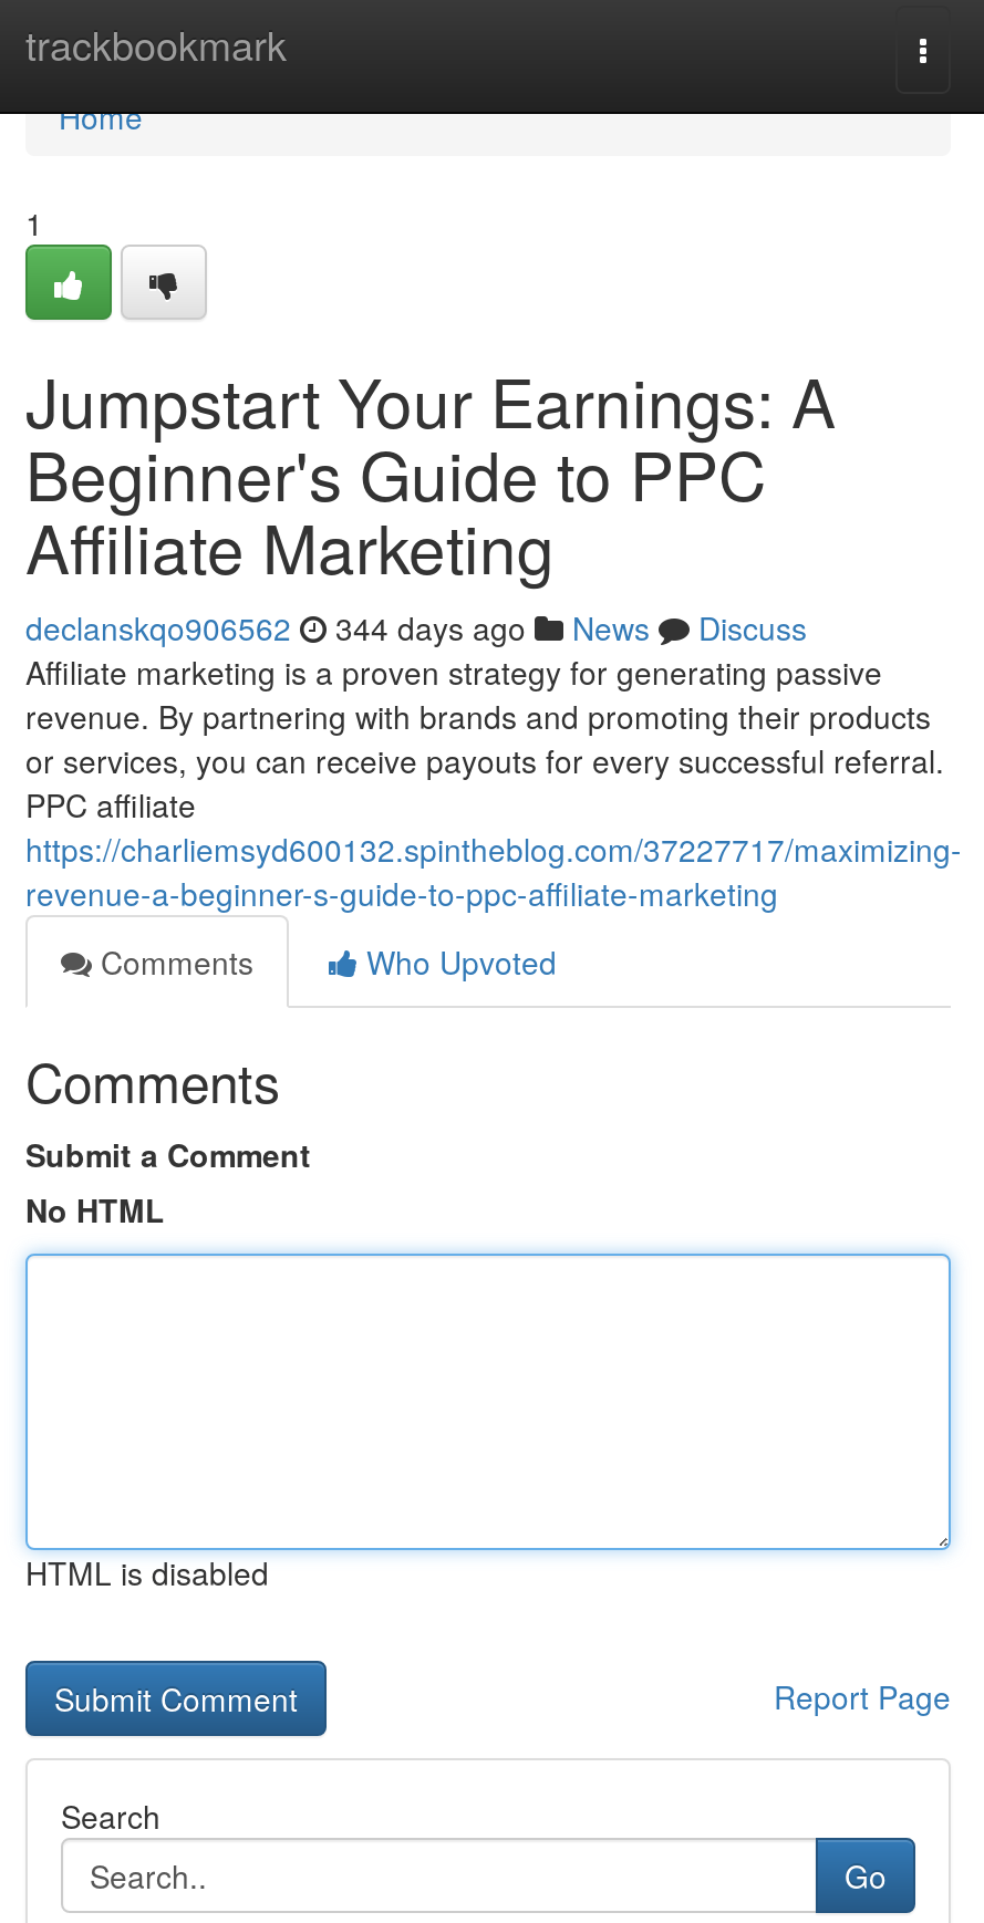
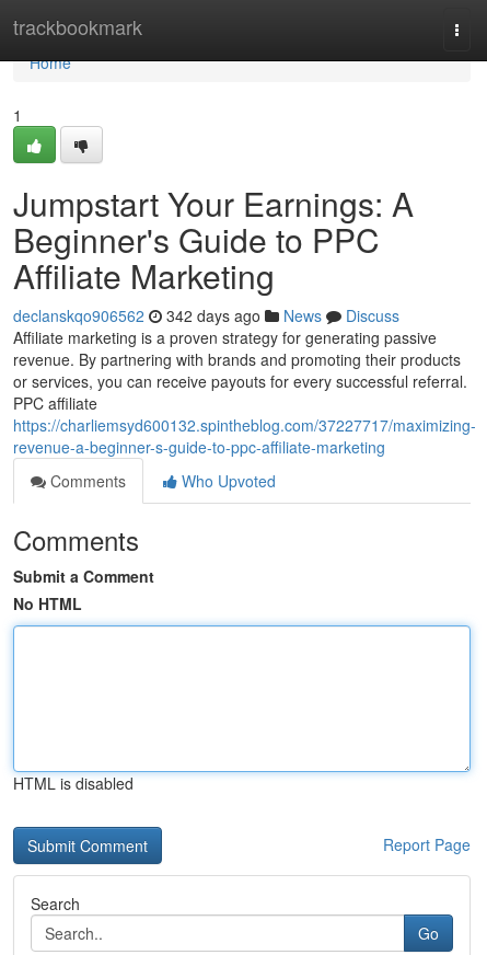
[25,605,807,649] declanskqo906562 344 days ago News Discuss -> [13,304,399,326] declanskqo906562 342 days ago News Discuss

